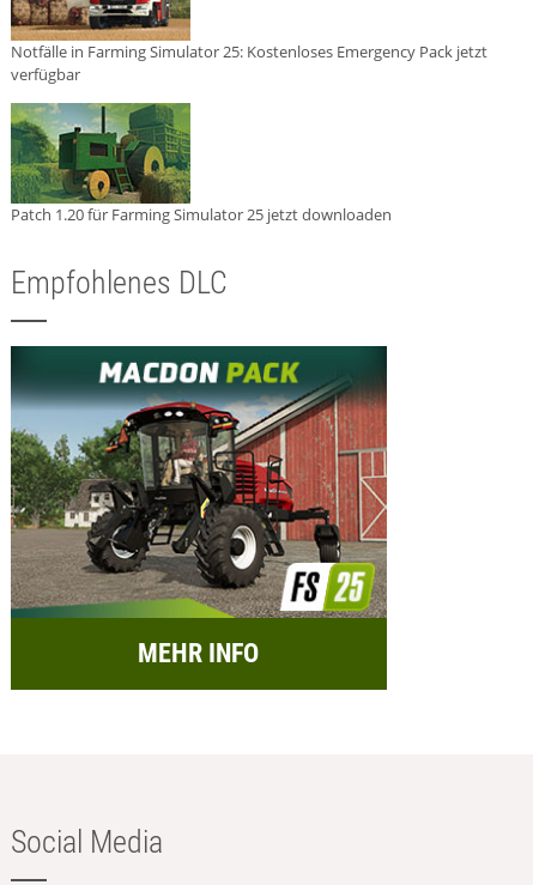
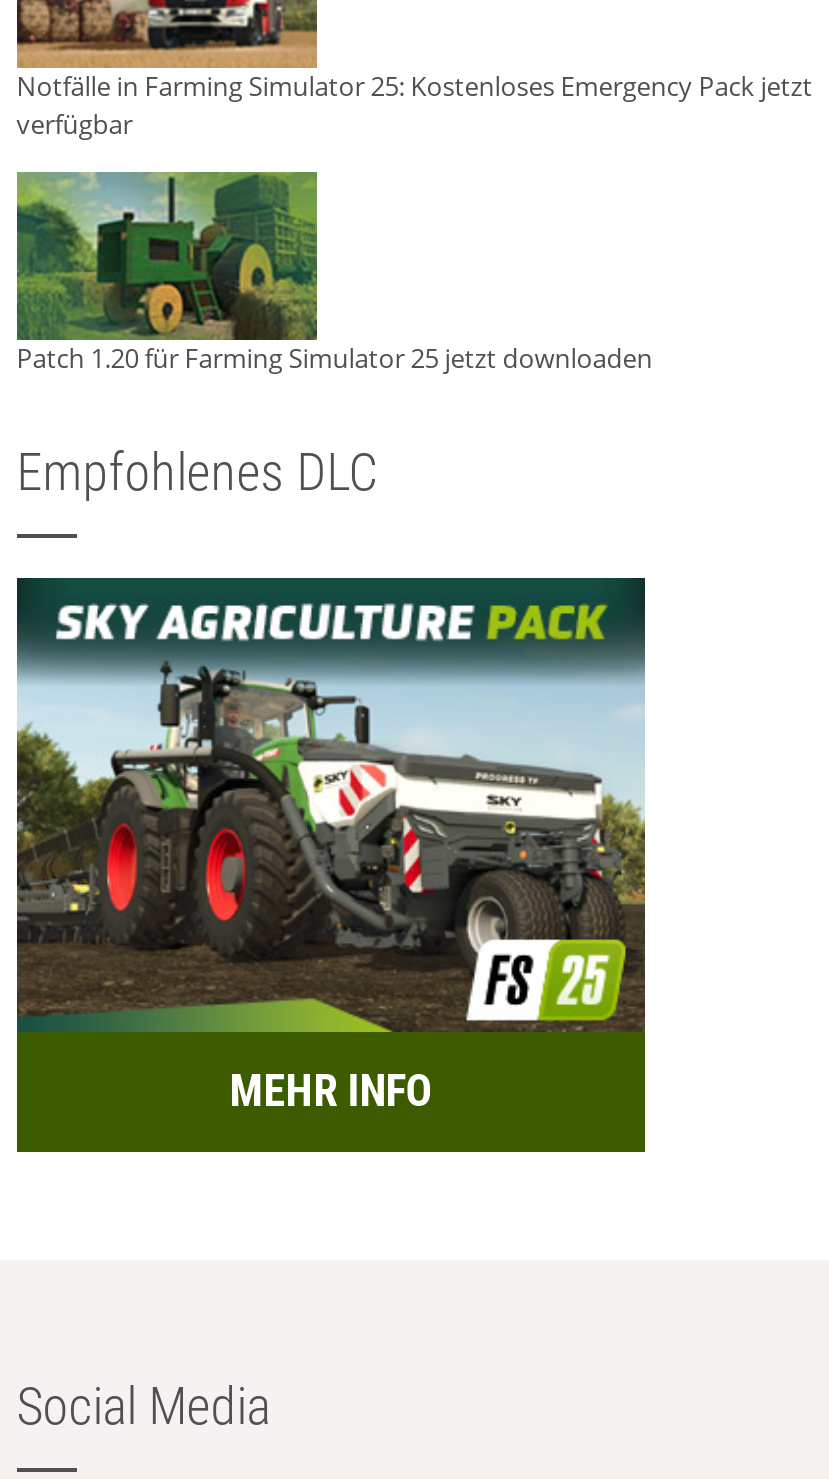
[10,362,388,618] [image] -> [15,602,647,1032] [image]

